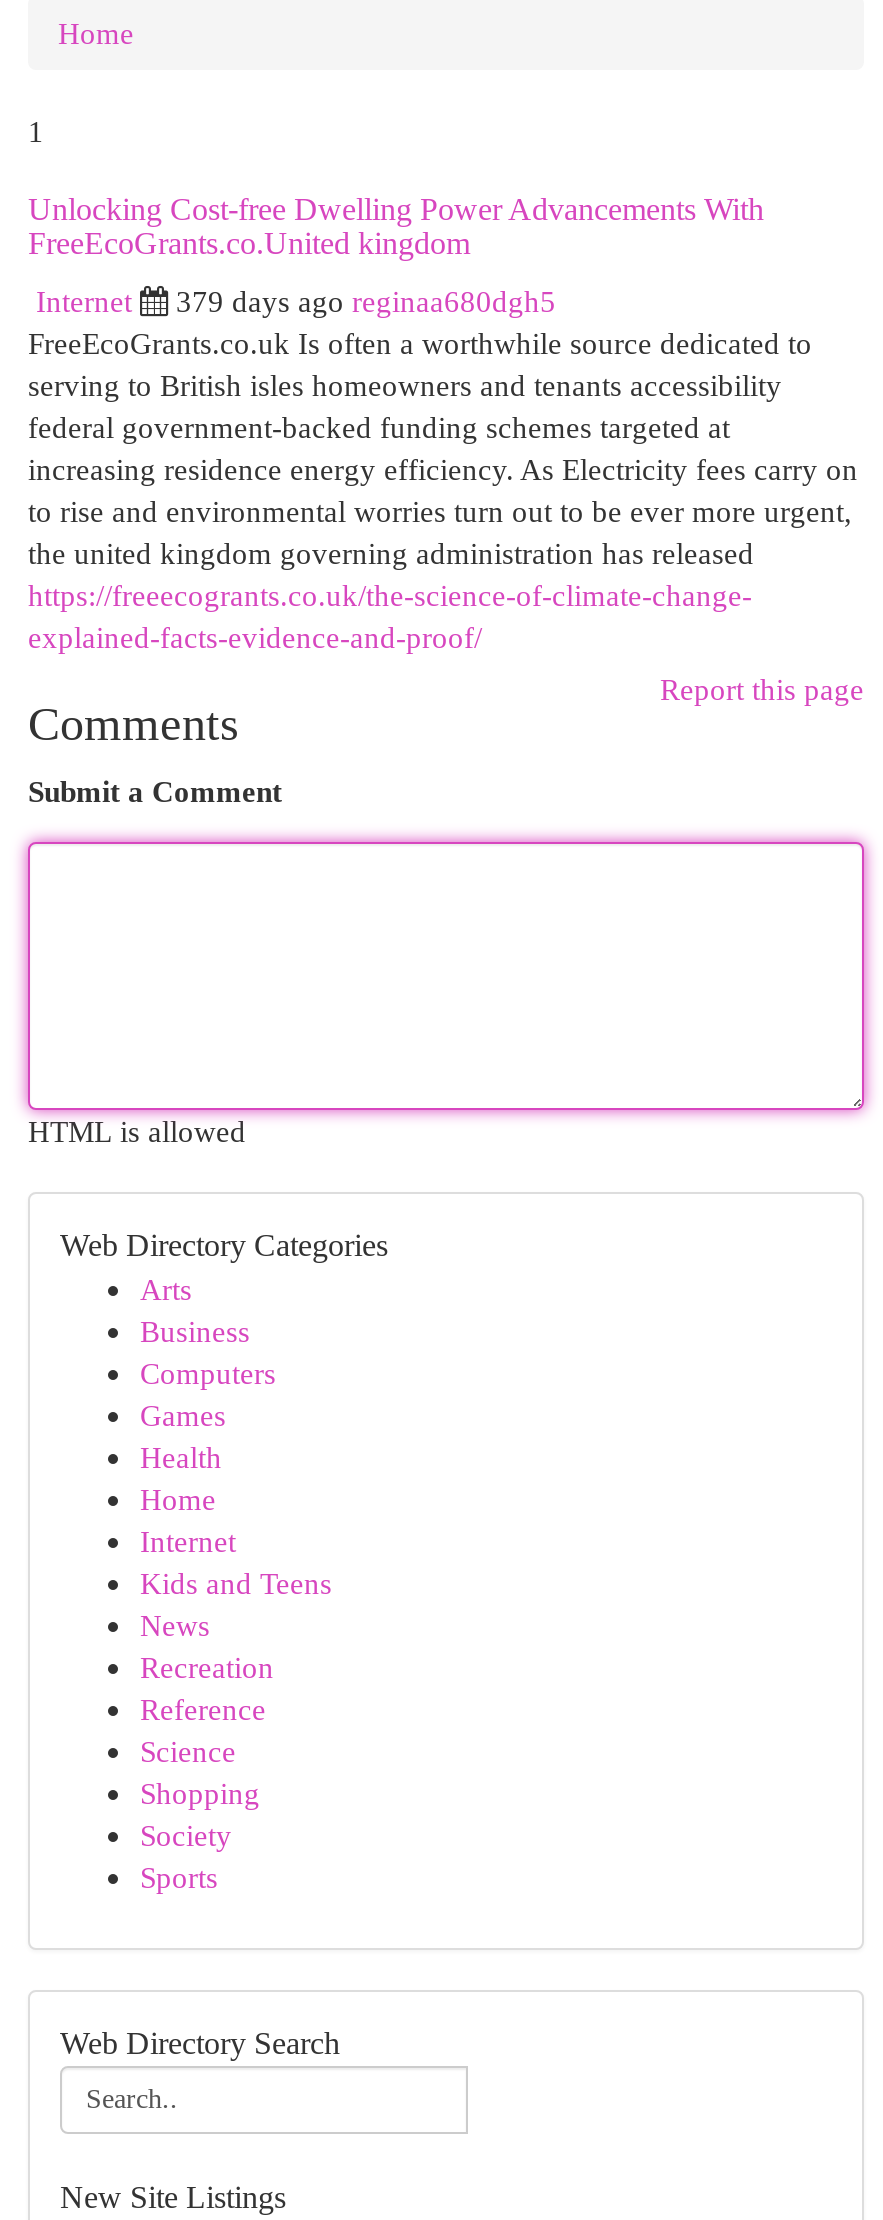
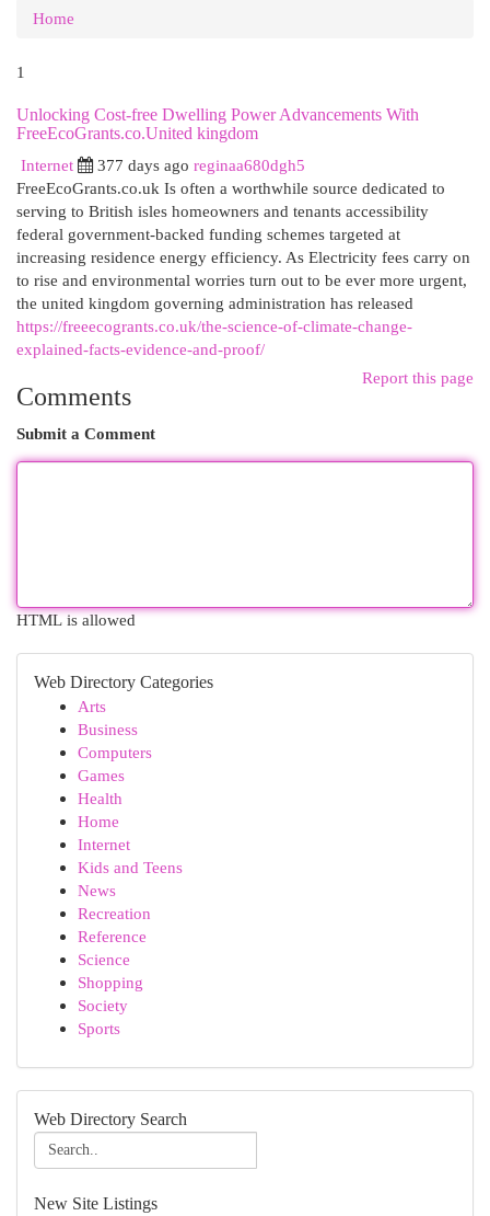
[176,284,556,318] 379 days ago reginaa680dgh5 -> [97,156,305,174] 377 days ago reginaa680dgh5

